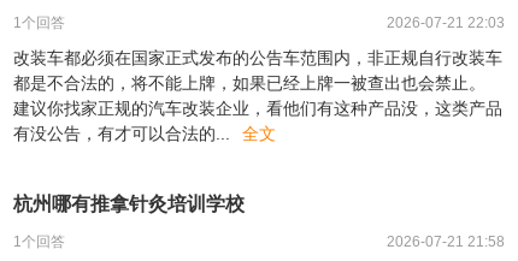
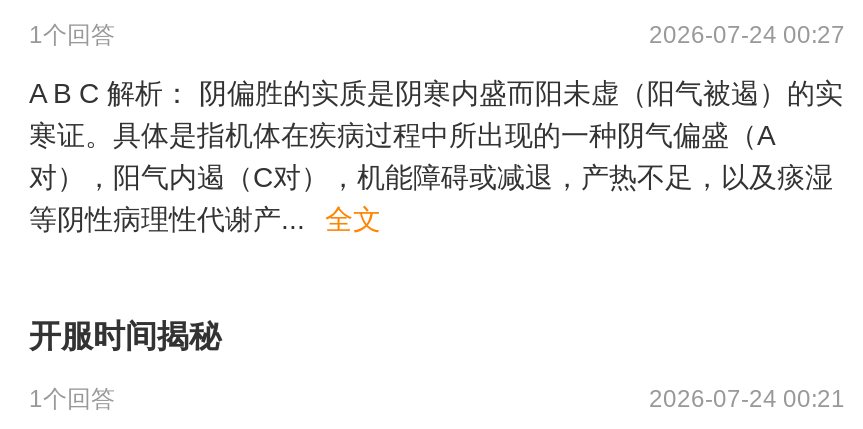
[387,14,505,31] 2026-07-21 22:03 -> [649,21,845,49] 2026-07-24 00:27
[13,48,502,143] 改装车都必须在国家正式发布的公告车范围内，非正规自行改装车 | 都是不合法的，将不能上牌，如果已经上牌一被查出也会禁止。 | 建议你找家正规的汽车改装企业，看他们有这种产品没，这类产品 | 有没公告，有才可以合法的... -> [29,77,843,235] A B C 解析： 阴偏胜的实质是阴寒内盛而阳未虚（阳气被遏）的实 | 寒证。具体是指机体在疾病过程中所出现的一种阴气偏盛（A | 对），阳气内遏（C对），机能障碍或减退，产热不足，以及痰湿 | 等阴性病理性代谢产...
[13,194,245,214] 杭州哪有推拿针灸培训学校 -> [29,319,221,353] 开服时间揭秘
[387,233,505,250] 2026-07-21 21:58 -> [649,385,845,413] 2026-07-24 00:21

